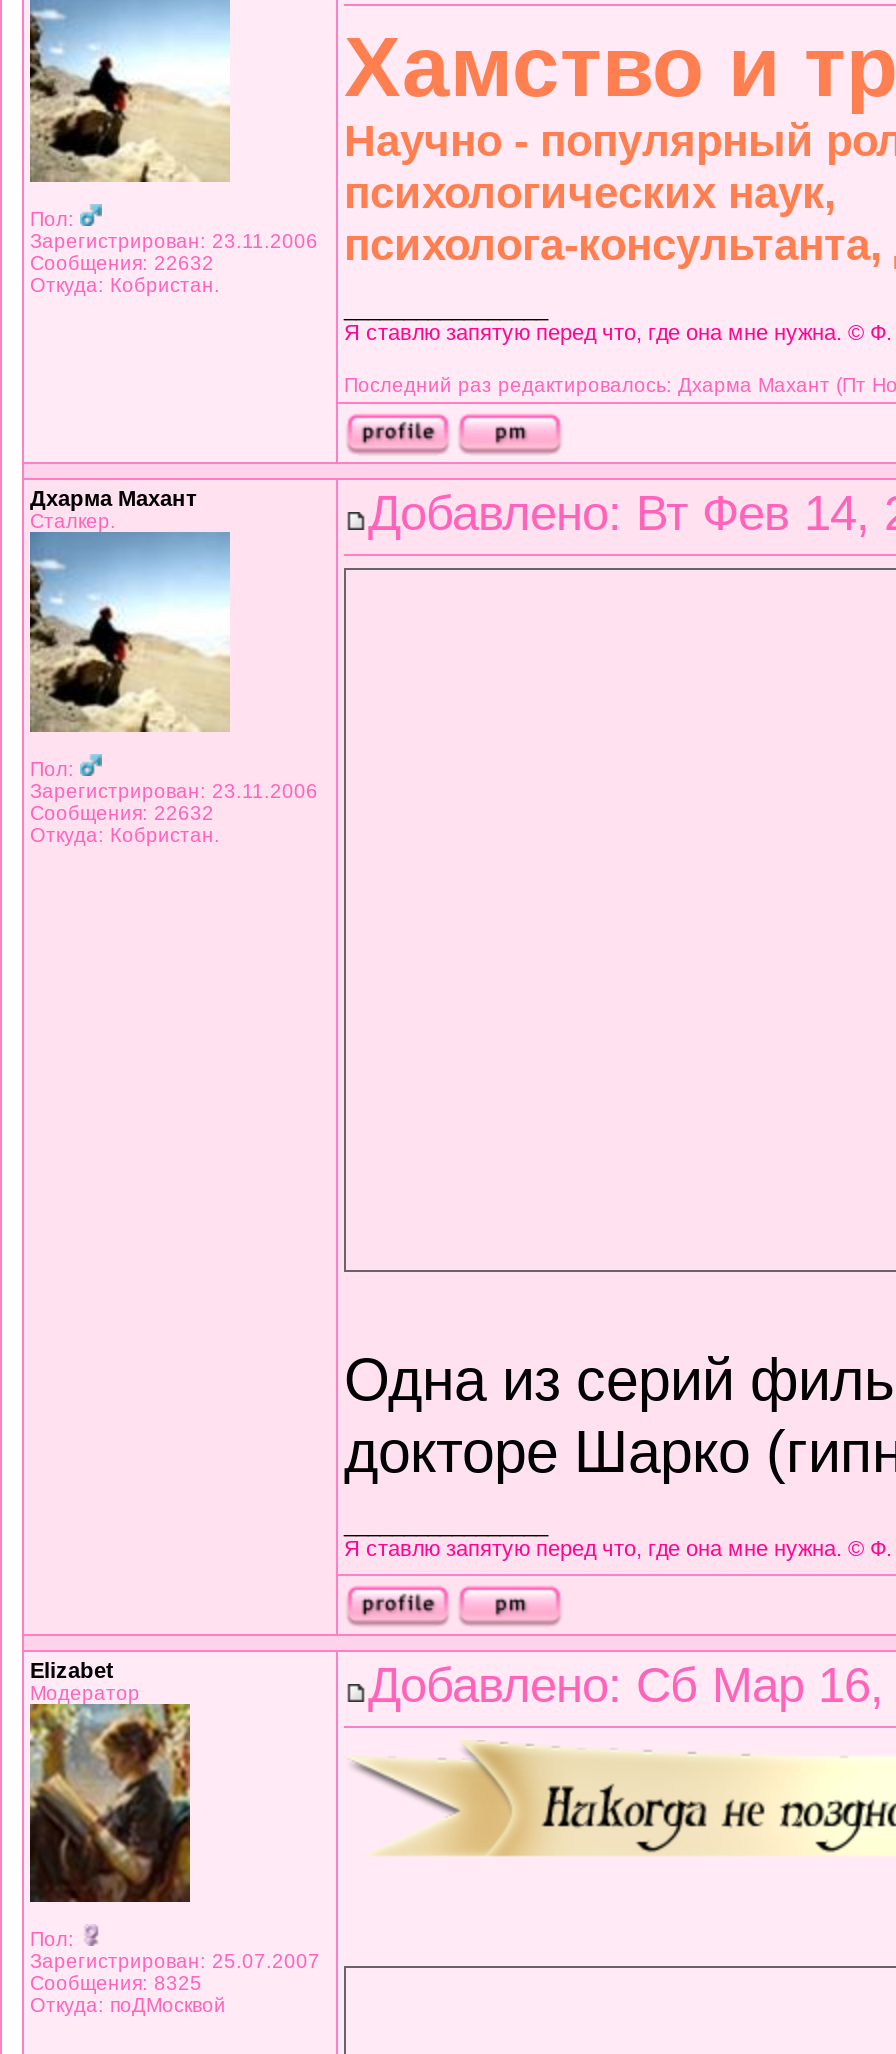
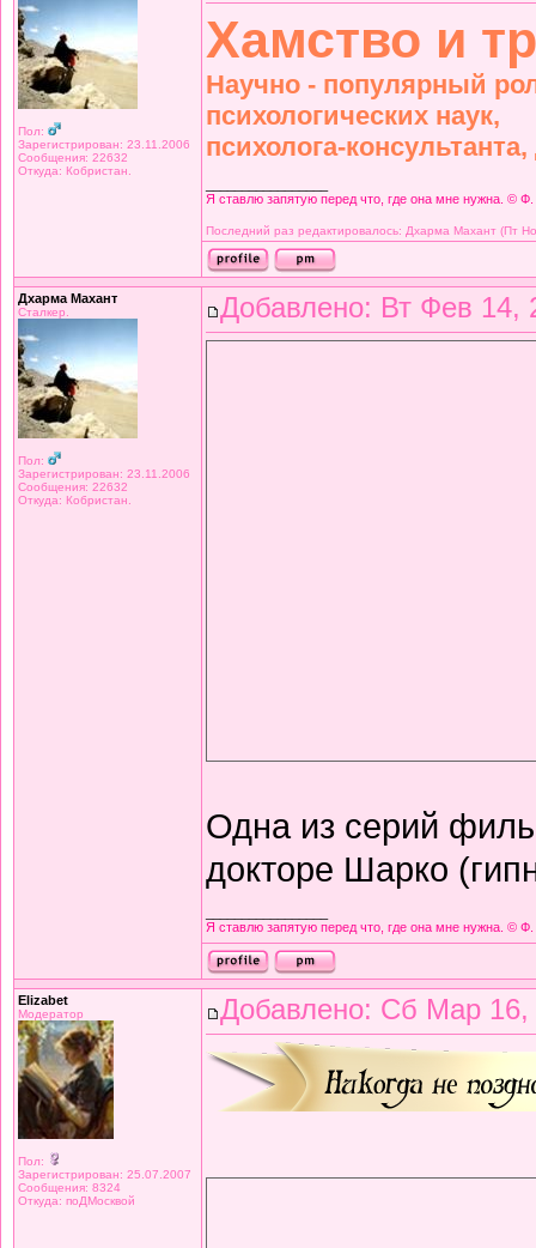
[30,1972,202,1994] Сообщения: 8325 -> [18,1181,121,1194] Сообщения: 8324

